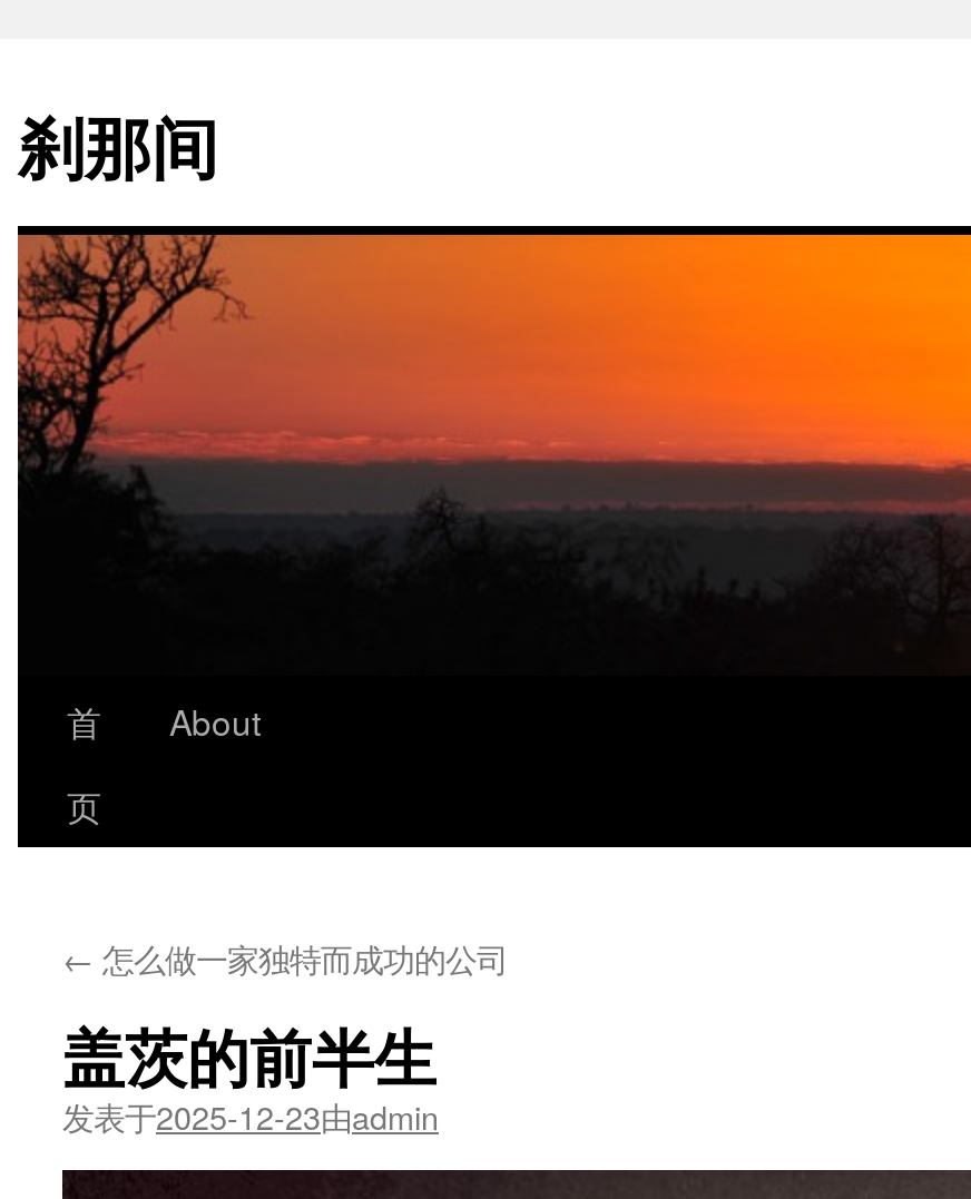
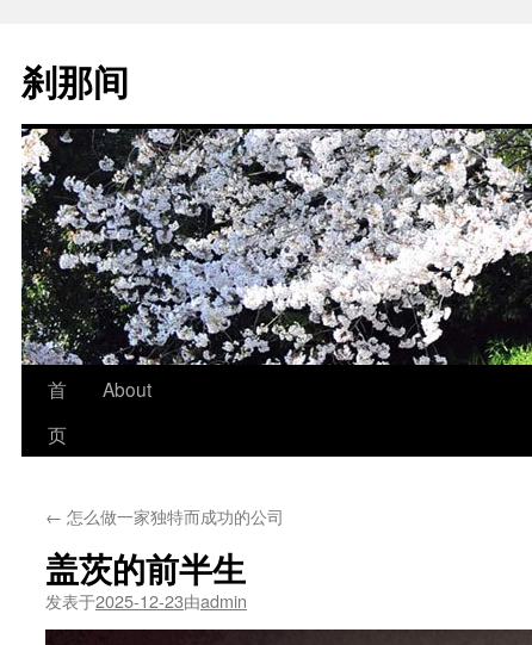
[16,233,964,676] [image] -> [20,128,528,366] [image]

